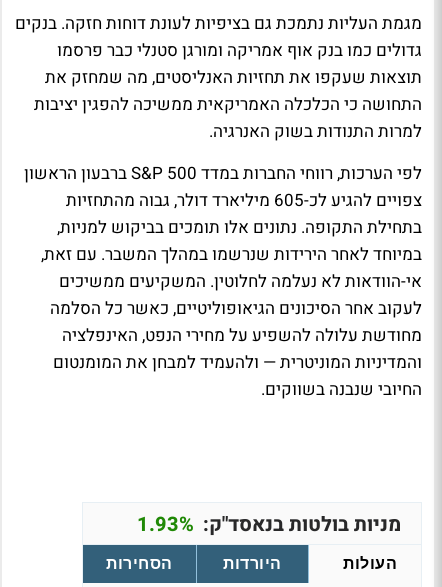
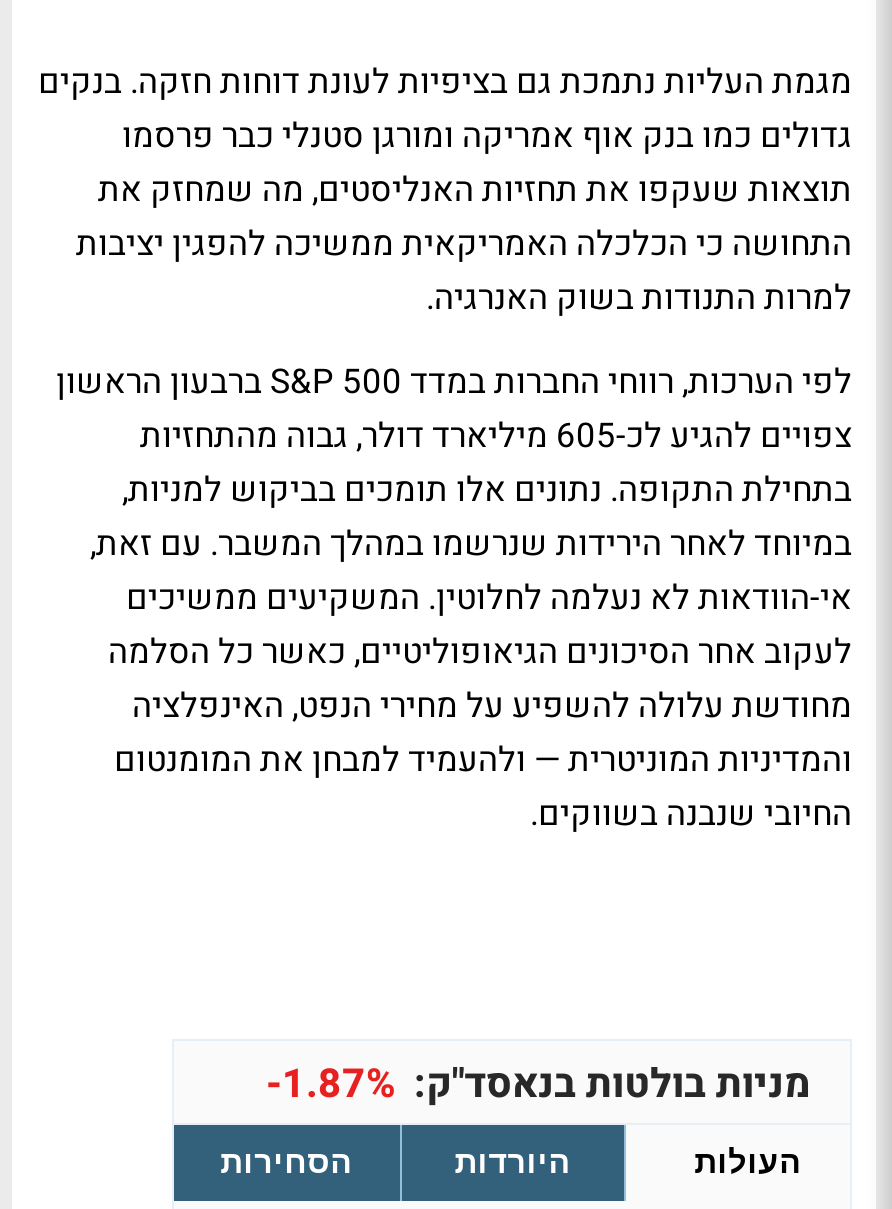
[137,510,401,539] מניות בולטות בנאסד"ק: 1.93% -> [266,1056,810,1114] מניות בולטות בנאסד"ק: -1.87%

